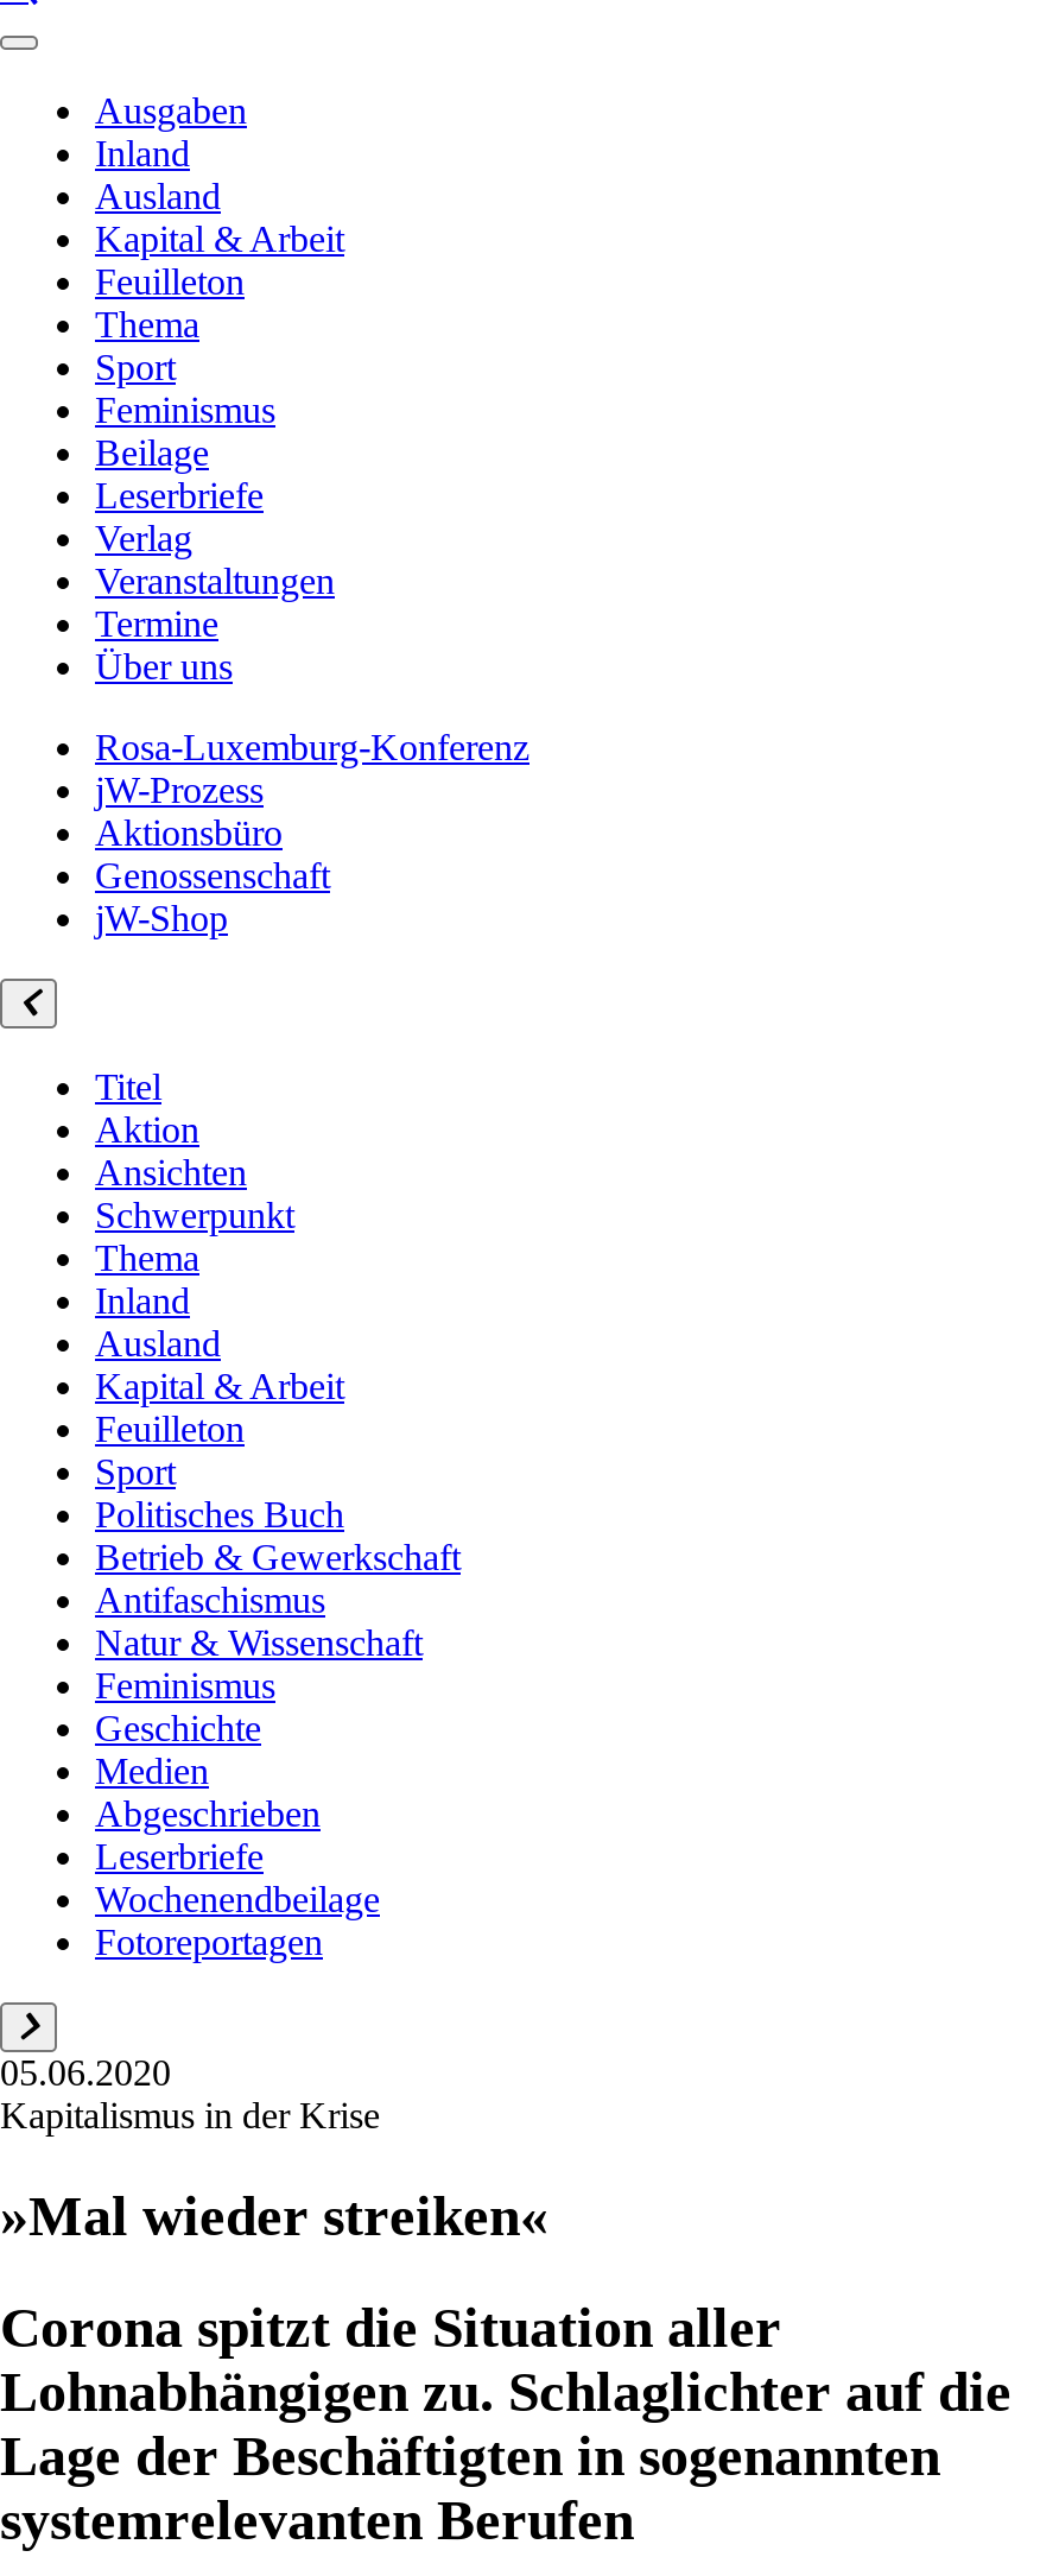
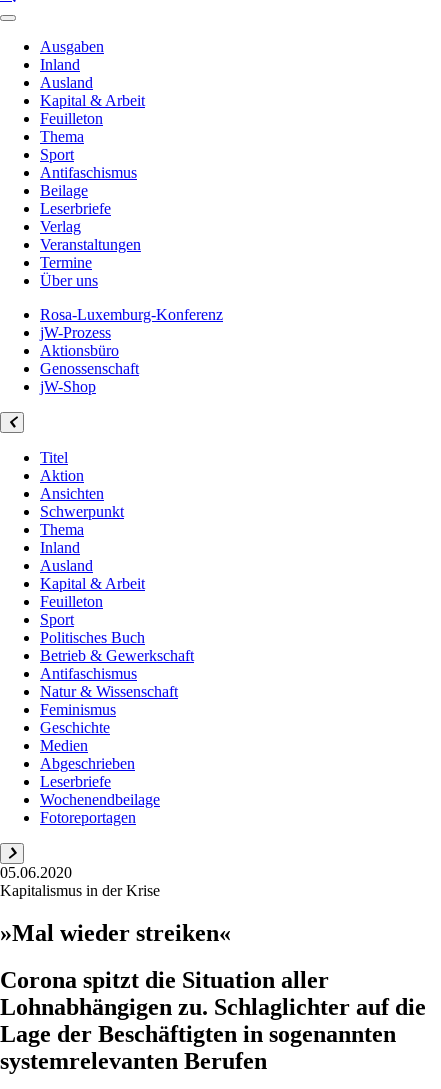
[95,390,275,430] Feminismus -> [40,164,137,181] Antifaschismus

